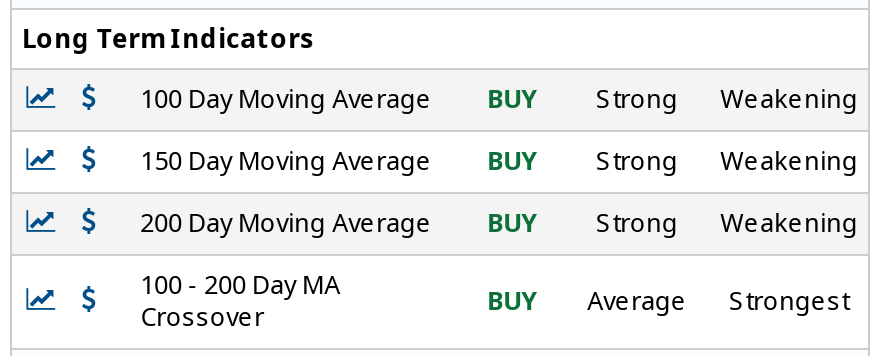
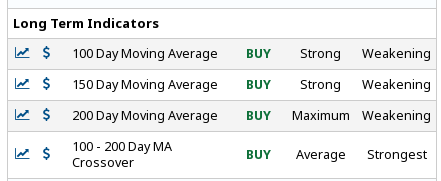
[596,207,678,241] Strong -> [292,107,350,124] Maximum

